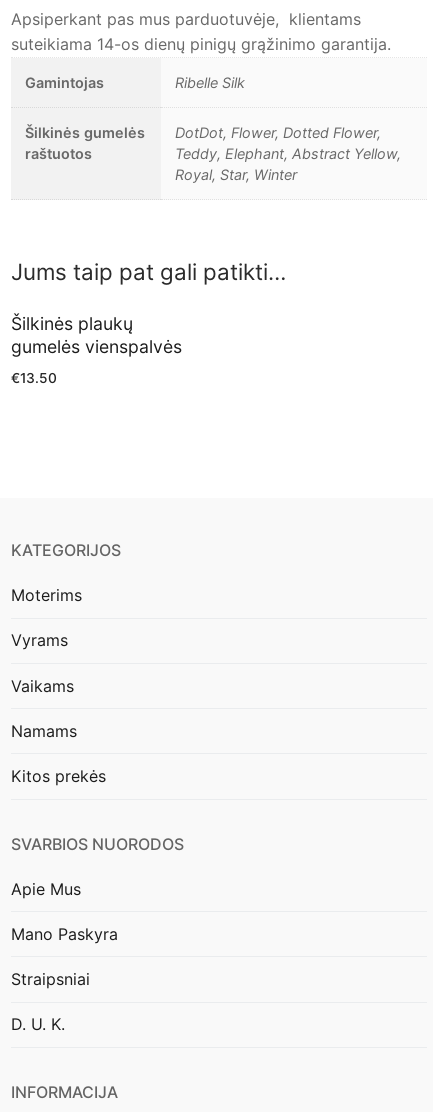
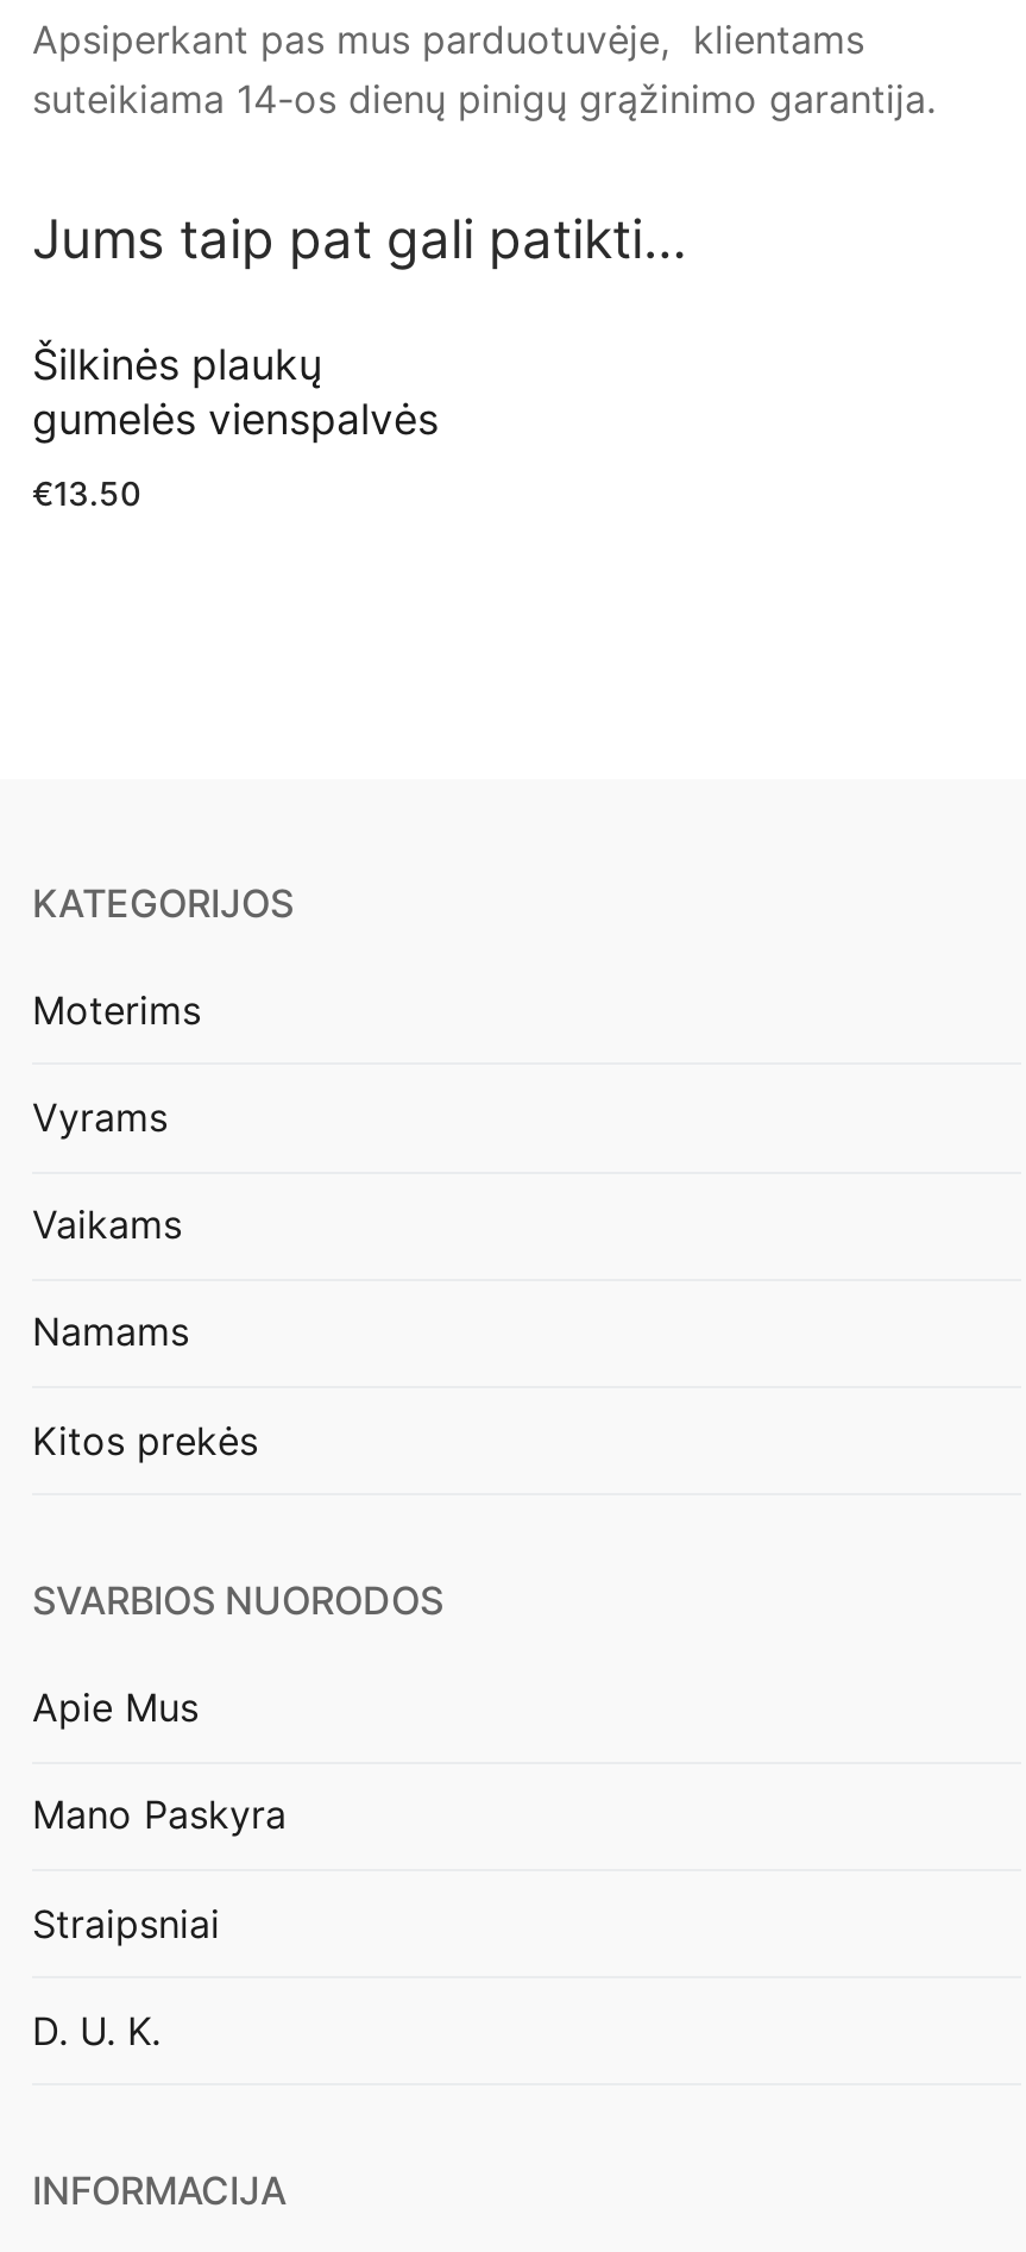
[25,74,245,162] Gamintojas | Ribelle Silk | Šilkinės gumelės | raštuotos -> none
[175,124,401,183] DotDot, Flower, Dotted Flower, | Teddy, Elephant, Abstract Yellow, | Royal, Star, Winter -> none

